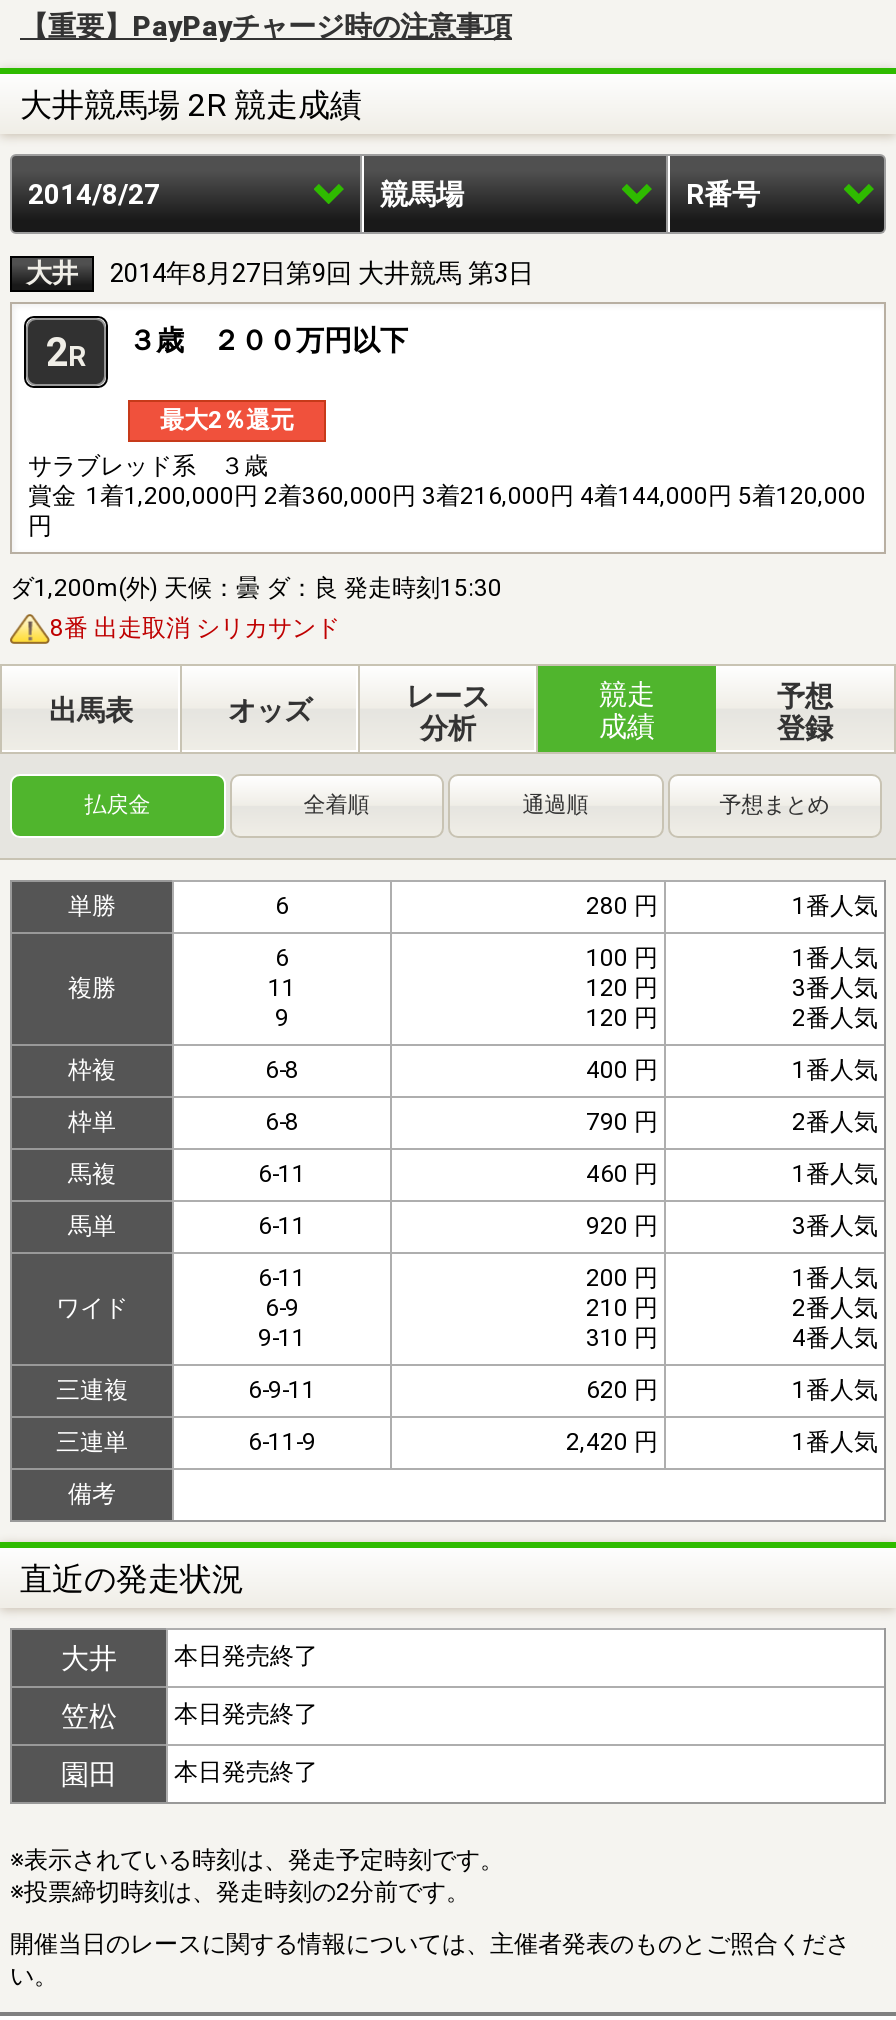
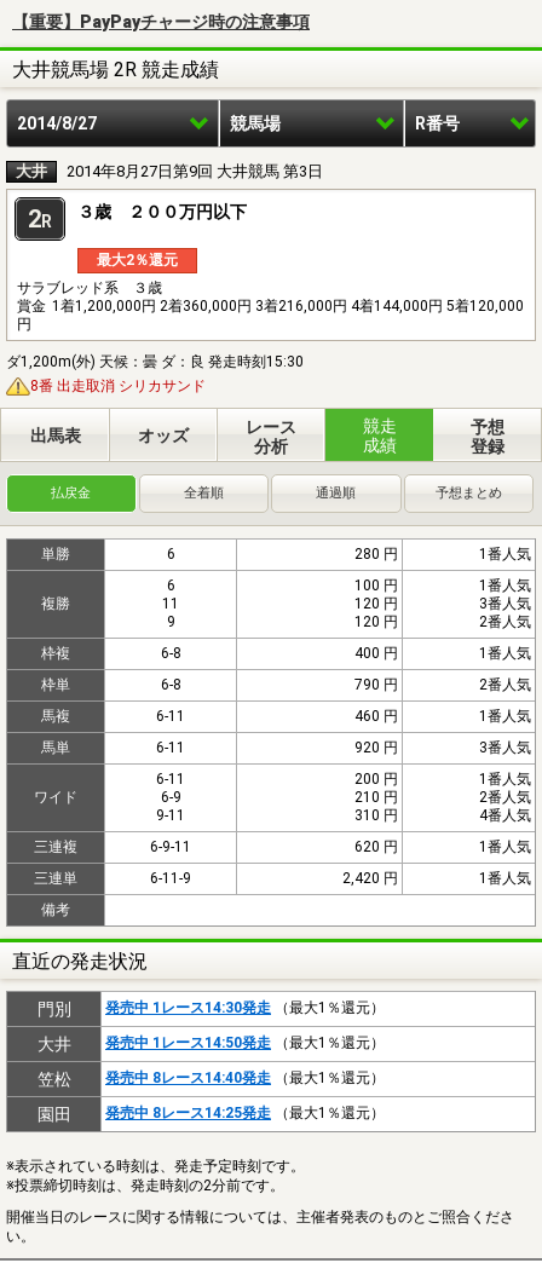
none -> [37,999,385,1018] 門別 | 発売中 1レース14:30発走（最大1％還元）
[174,1642,318,1670] 本日発売終了 -> [105,1034,385,1051] 発売中 1レース14:50発走（最大1％還元）
[174,1700,318,1728] 本日発売終了 -> [105,1069,385,1086] 発売中 8レース14:40発走（最大1％還元）
[174,1758,318,1786] 本日発売終了 -> [105,1104,385,1121] 発売中 8レース14:25発走（最大1％還元）

